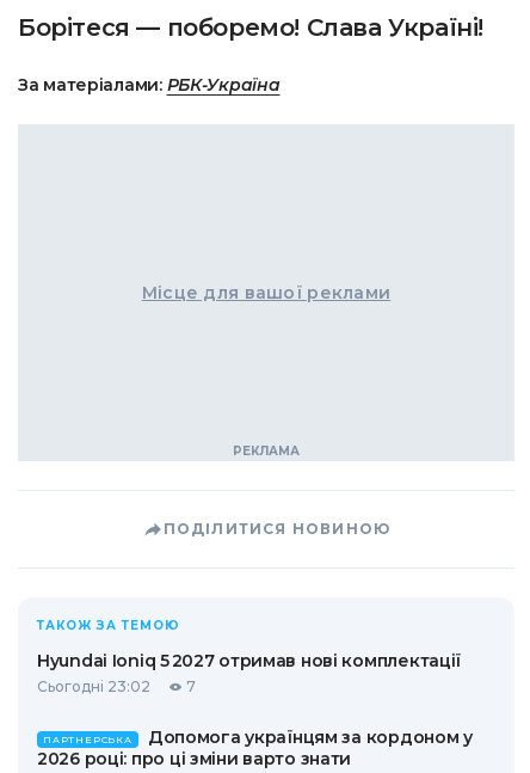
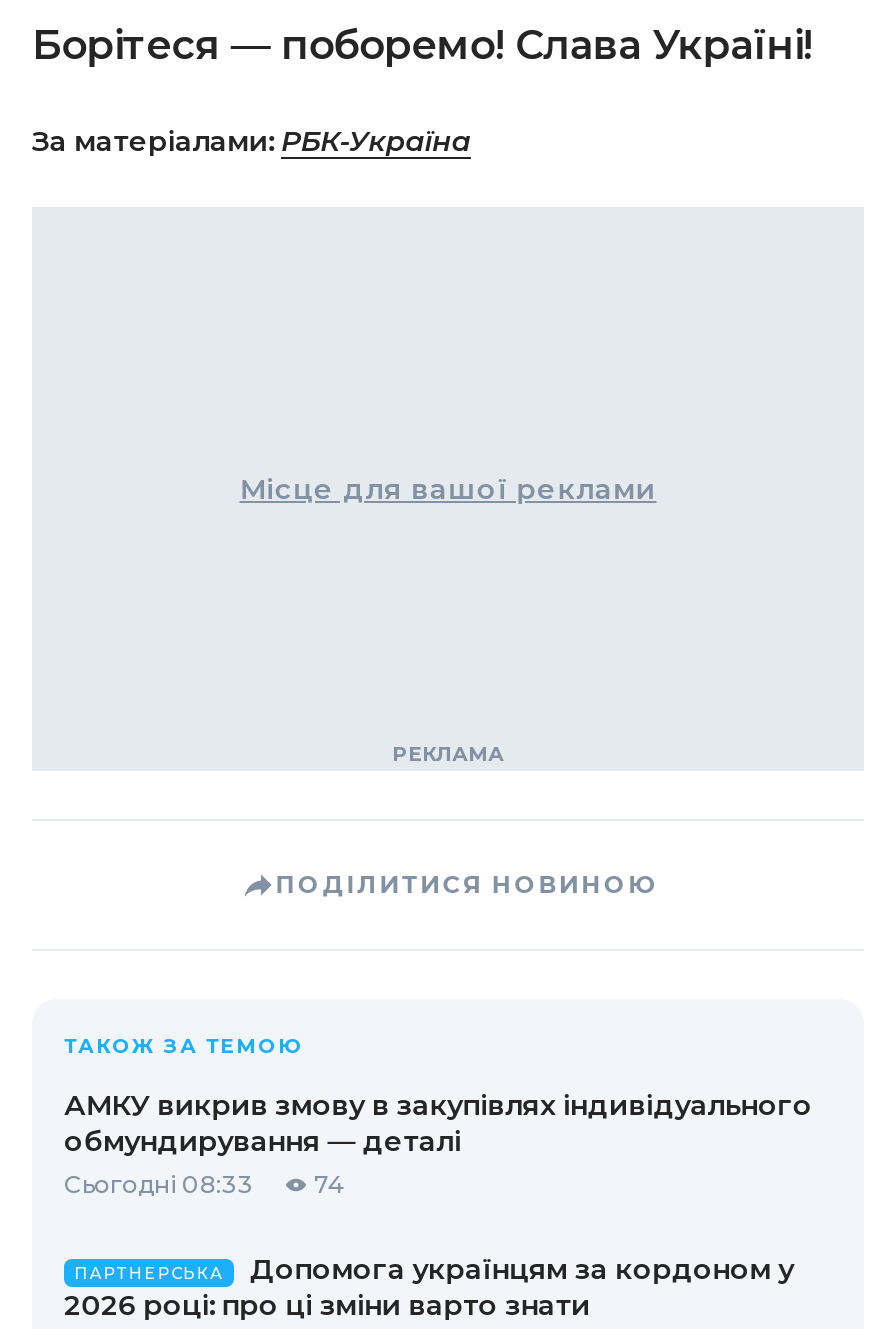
[37,649,461,695] Hyundai Ioniq 5 2027 отримав нові комплектації | Сьогодні 23:02 | 7 -> [64,1086,812,1198] АМКУ викрив змову в закупівлях індивідуального | обмундирування — деталі | Сьогодні 08:33 | 74

